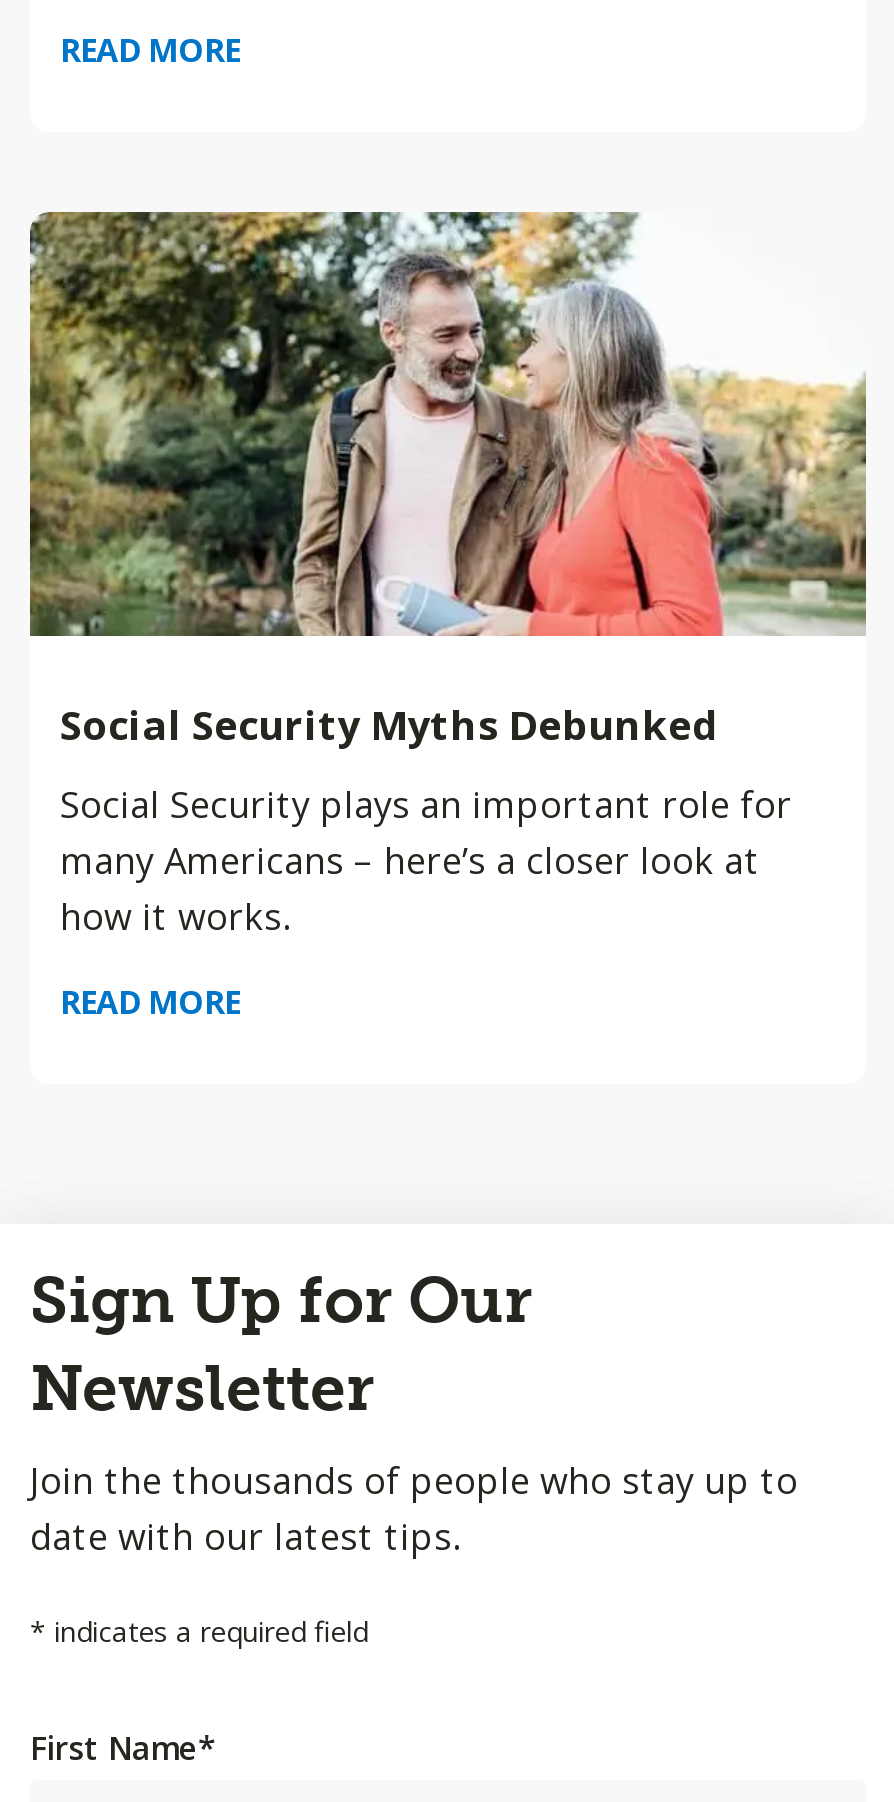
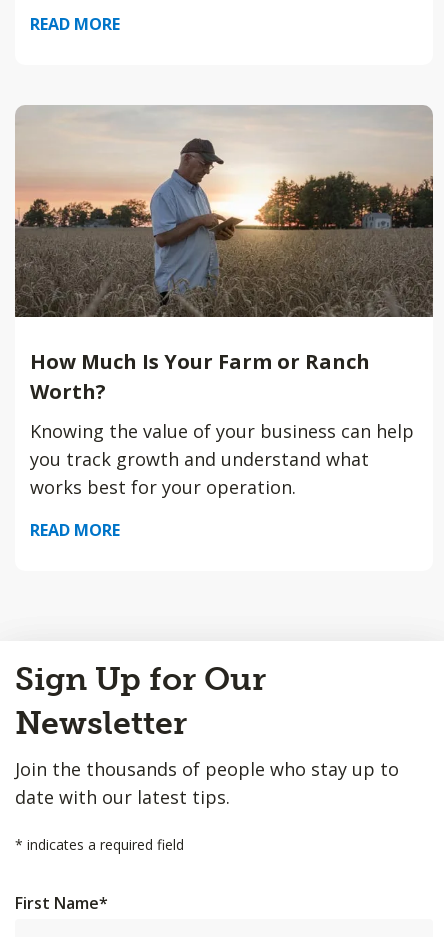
[30,212,866,752] [image] | Social Security Myths Debunked -> [15,105,434,405] [image] | How Much Is Your Farm or Ranch | Worth?
[60,780,792,940] Social Security plays an important role for | many Americans – here’s a closer look at | how it works. -> [30,419,414,499] Knowing the value of your business can help | you track growth and understand what | works best for your operation.

